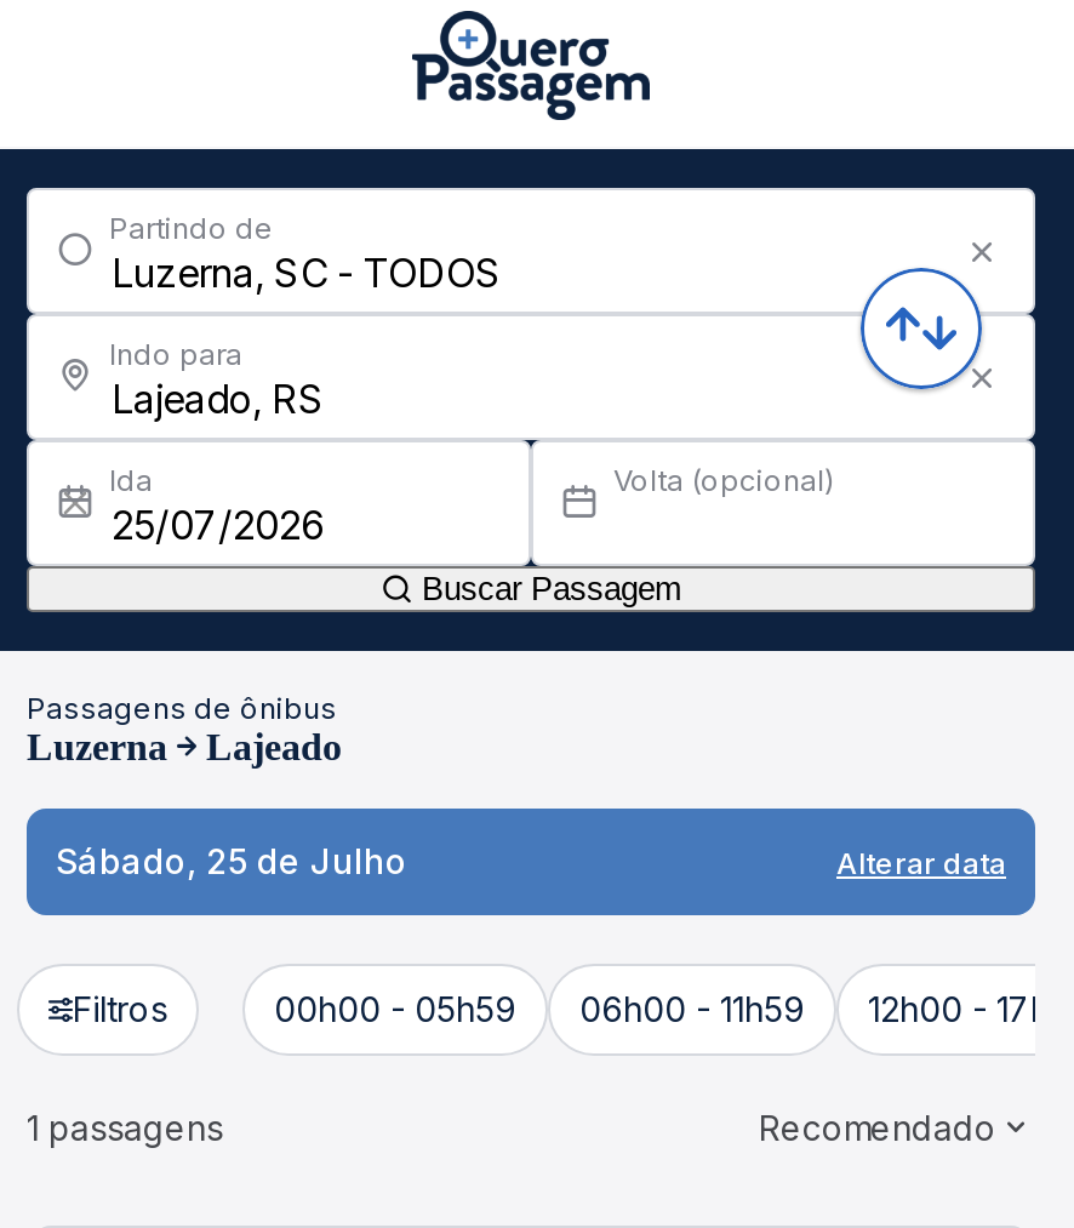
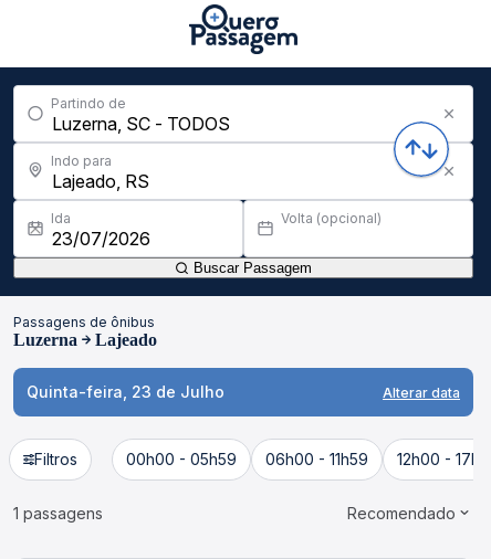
[56,840,407,881] Sábado, 25 de Julho -> [27,382,224,401] Quinta-feira, 23 de Julho

